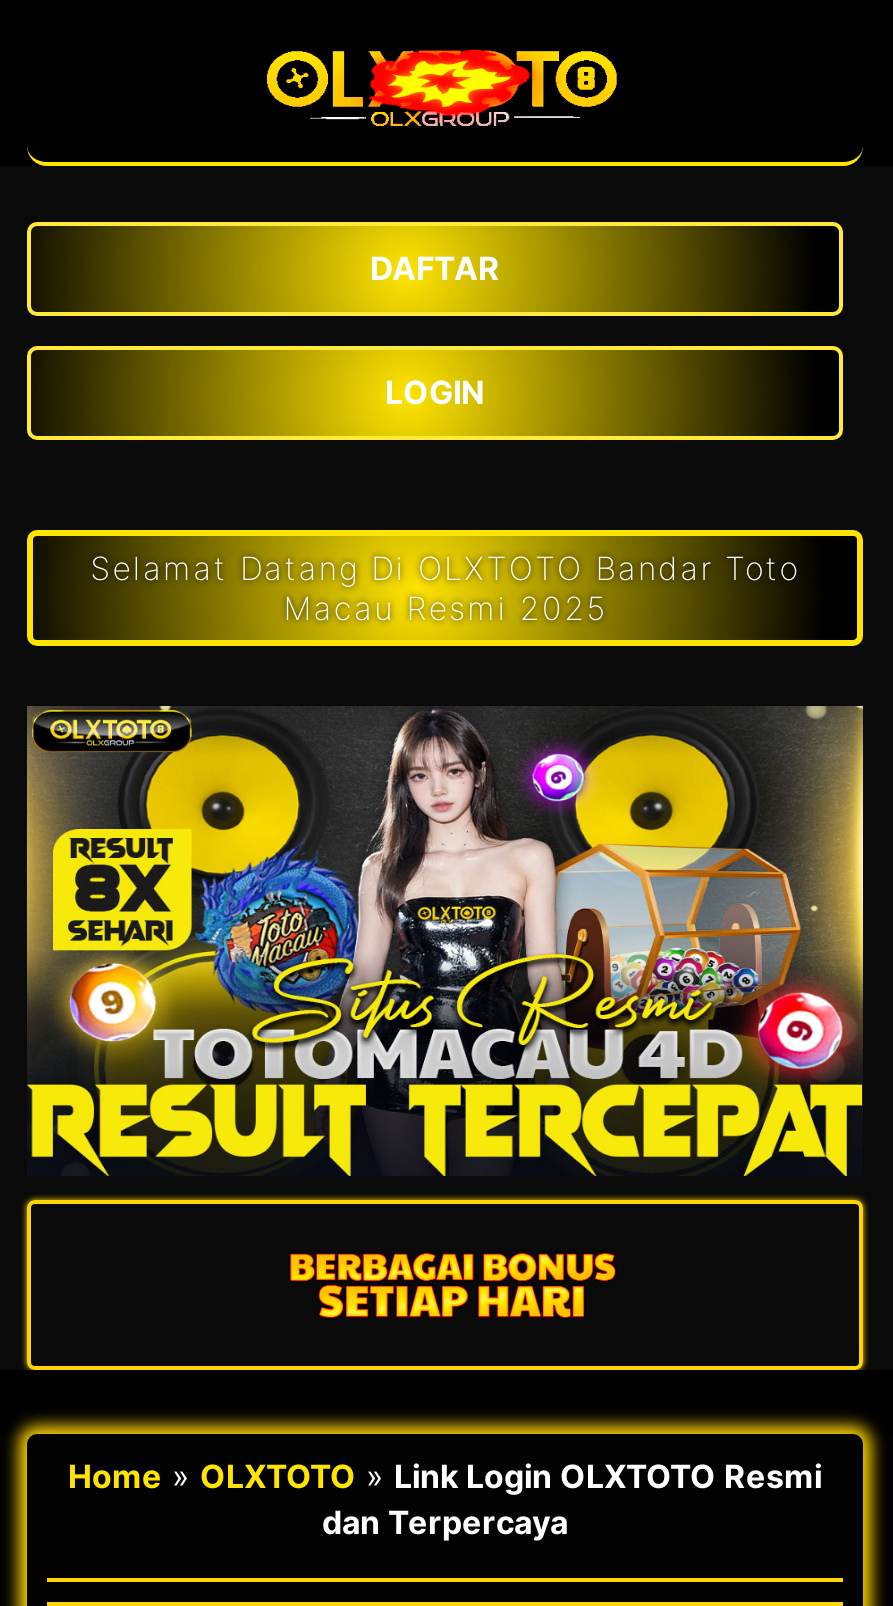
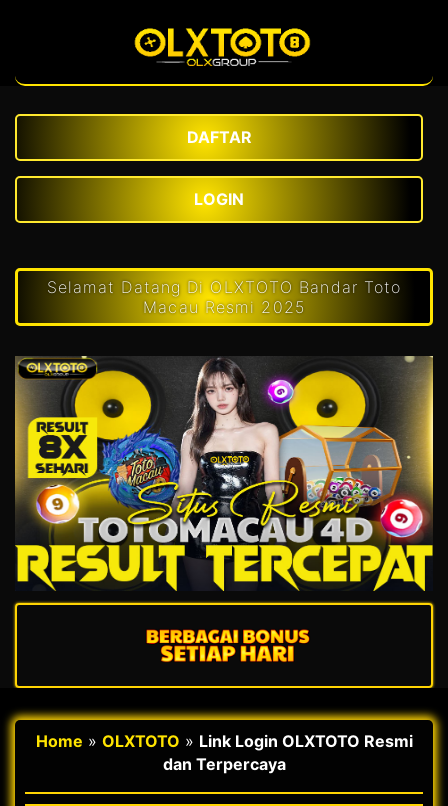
[369,48,541,124] [image] -> [187,28,272,63] [image]

